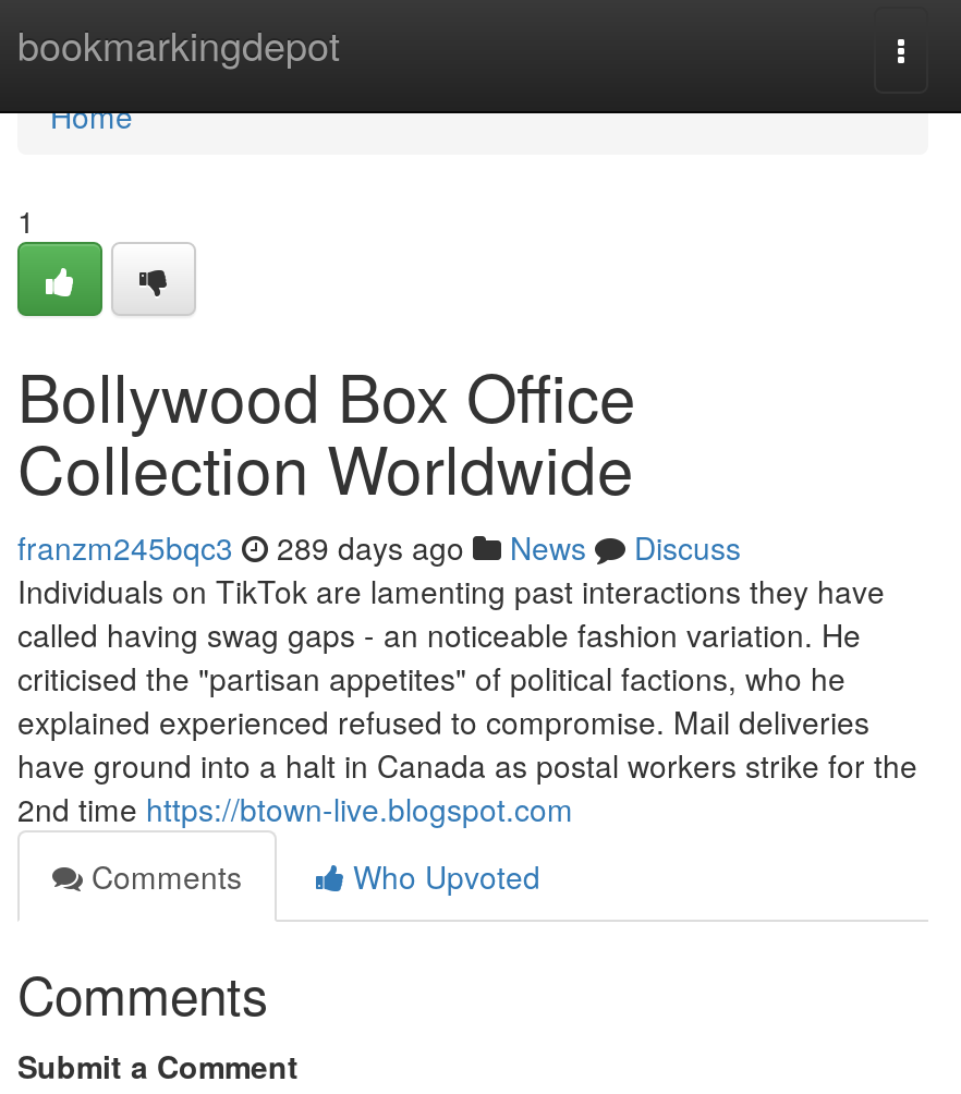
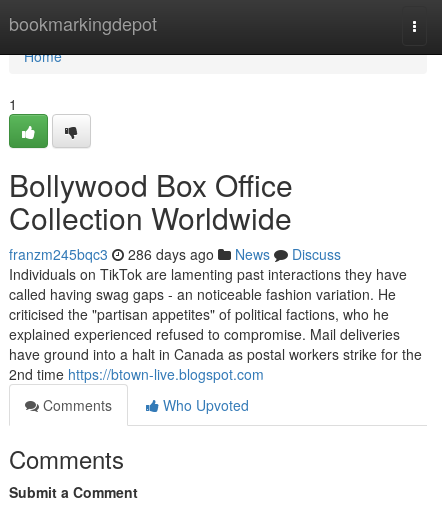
[17,525,741,569] franzm245bqc3 289 days ago News Discuss -> [9,244,341,264] franzm245bqc3 286 days ago News Discuss

